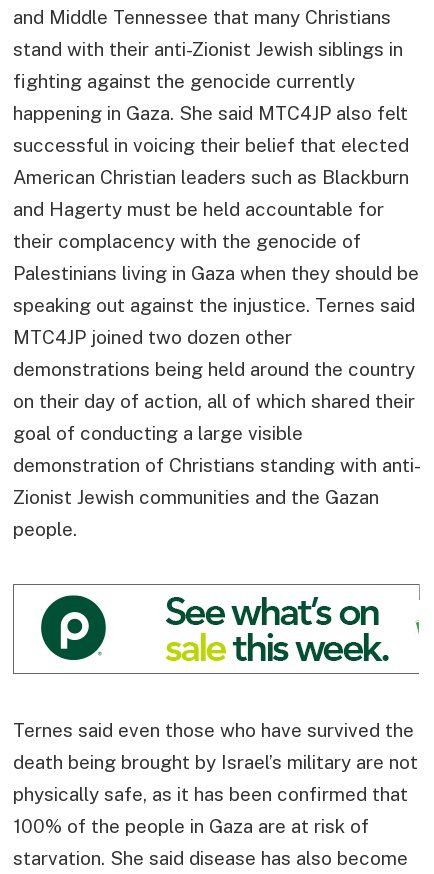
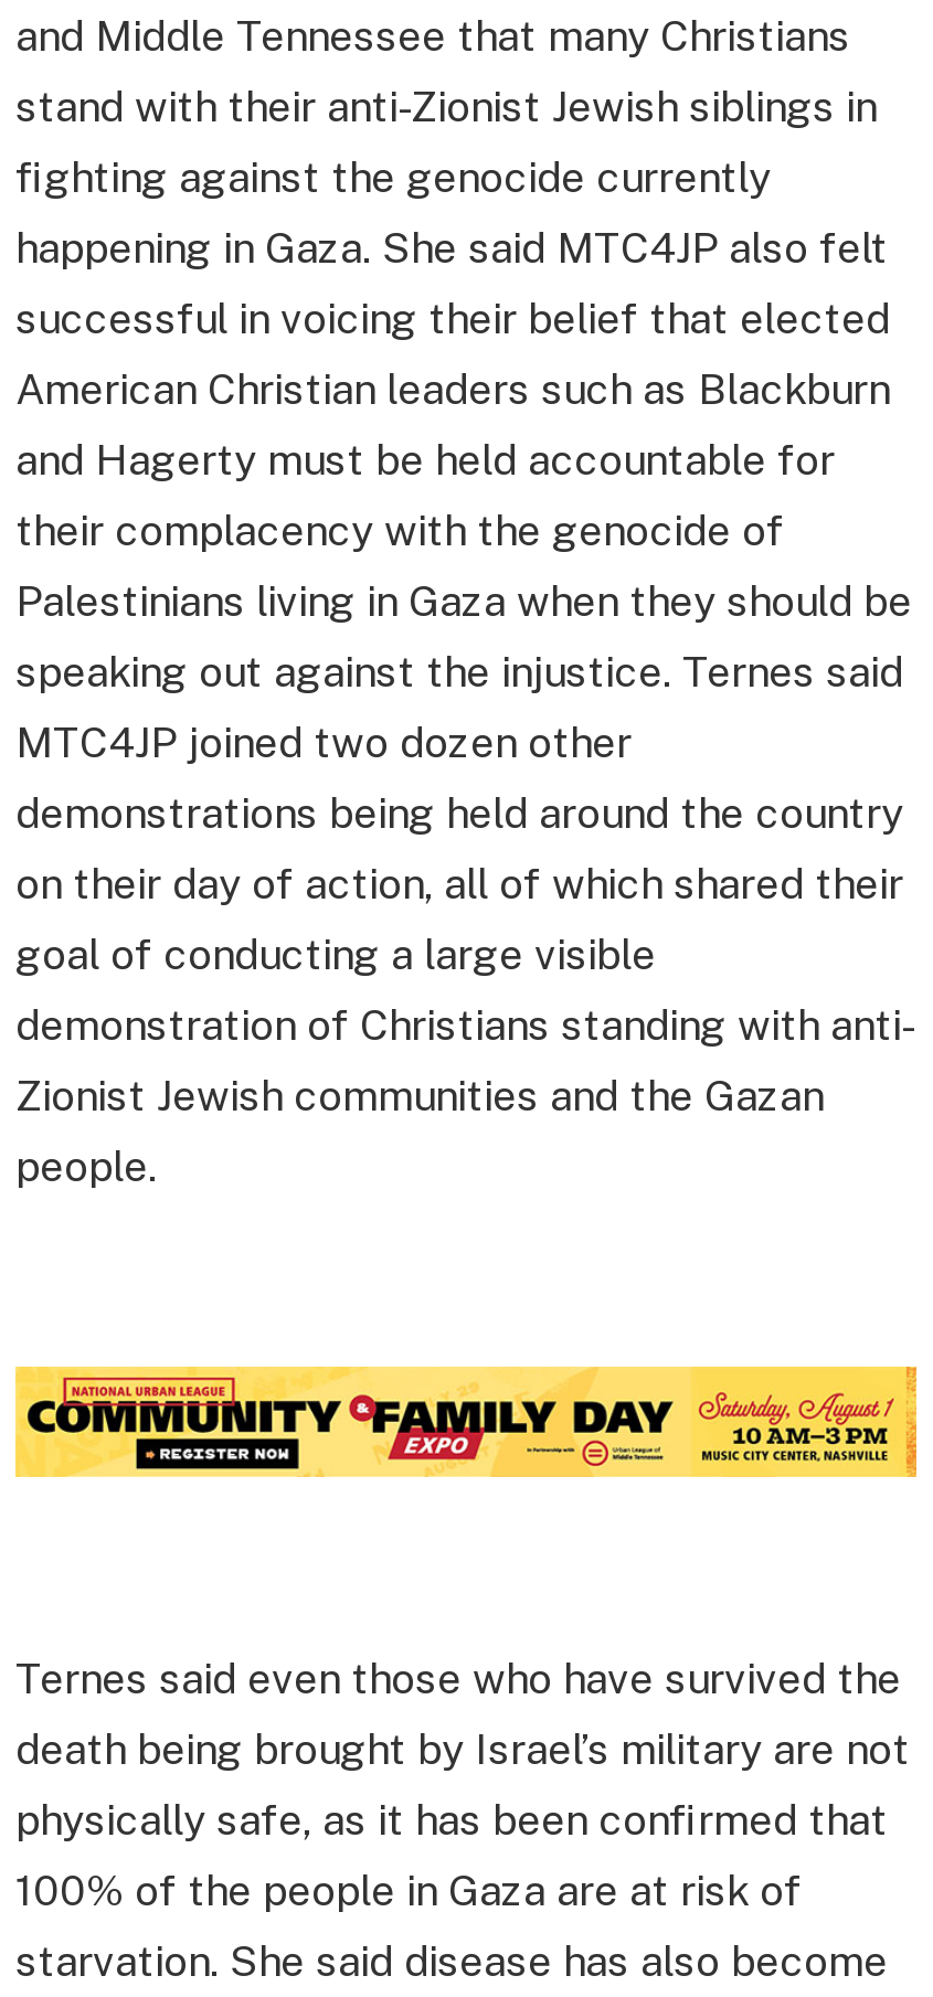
[12,583,421,675] [image] -> [13,1356,919,1486] [image]

